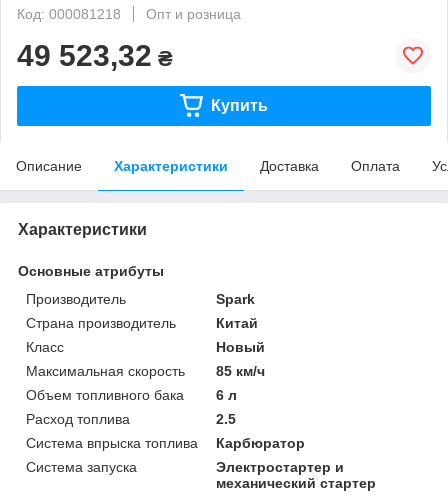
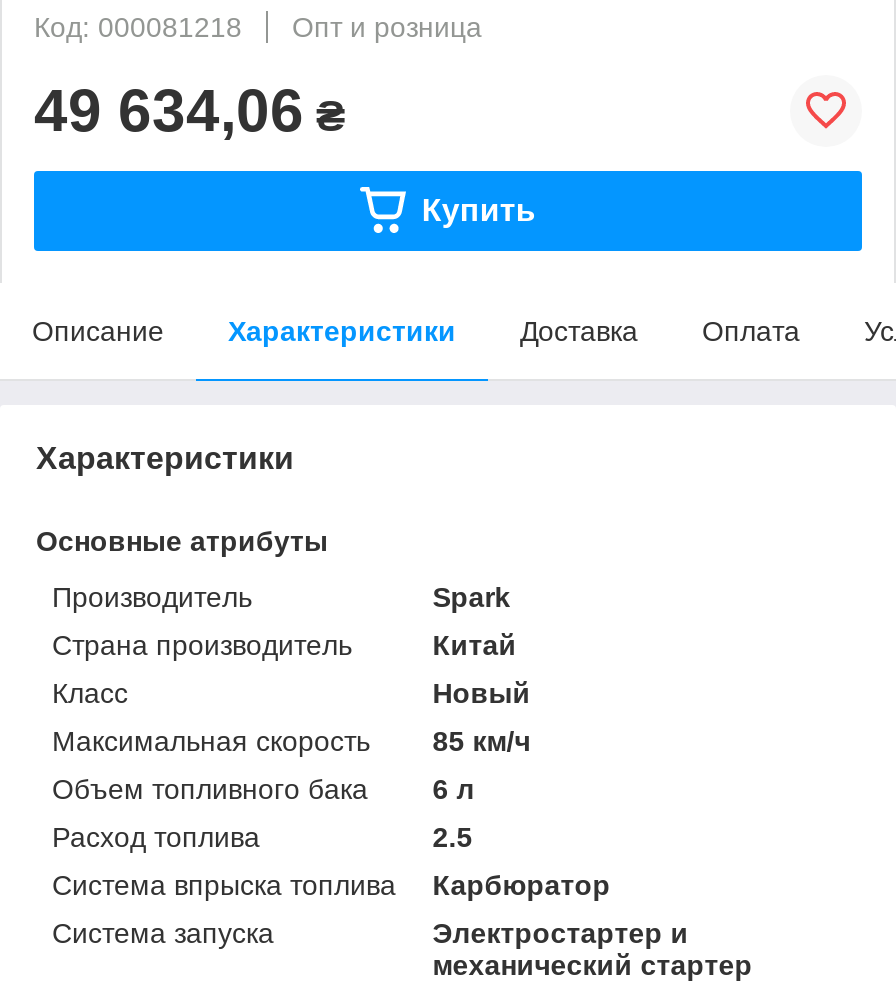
[17,39,173,72] 49 523,32 ₴ -> [34,77,346,143] 49 634,06 ₴

